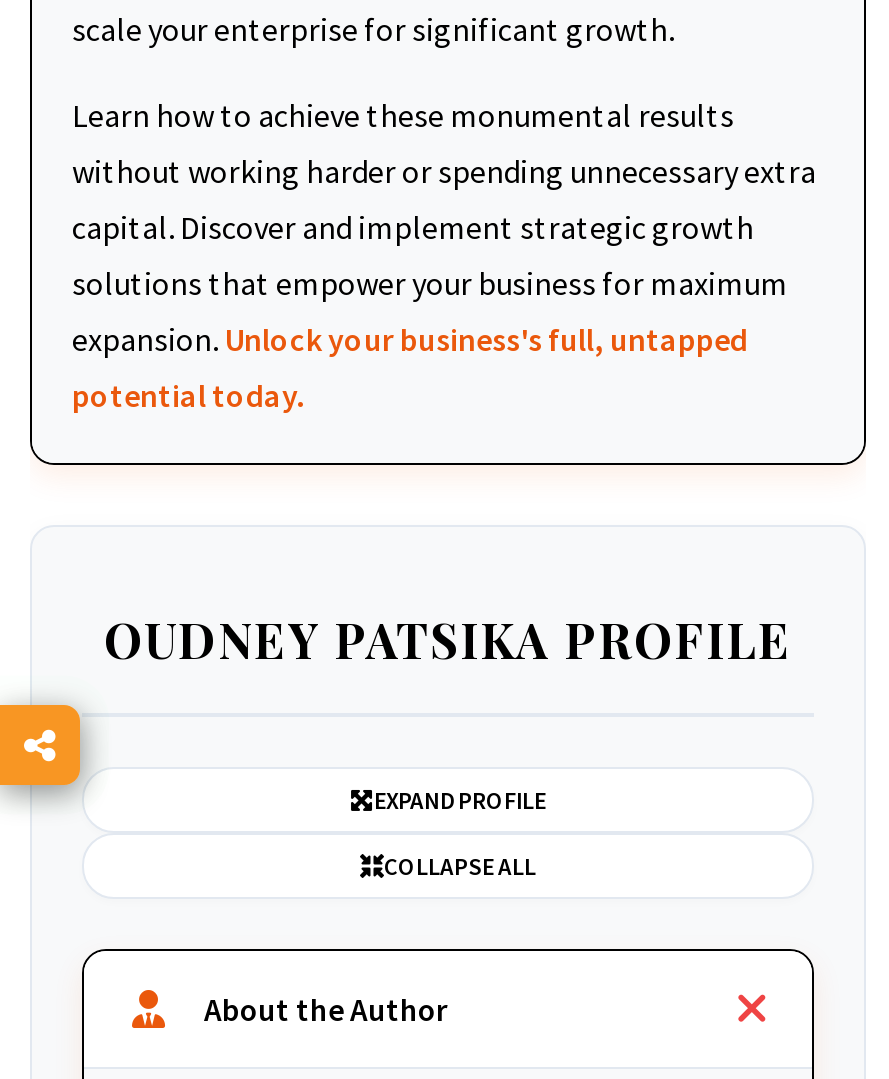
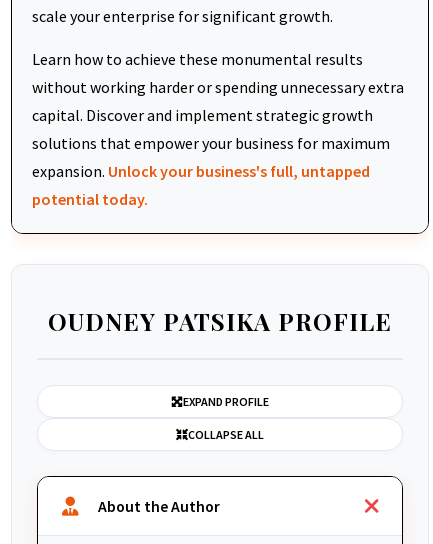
[6,701,94,805] [image] -> none

